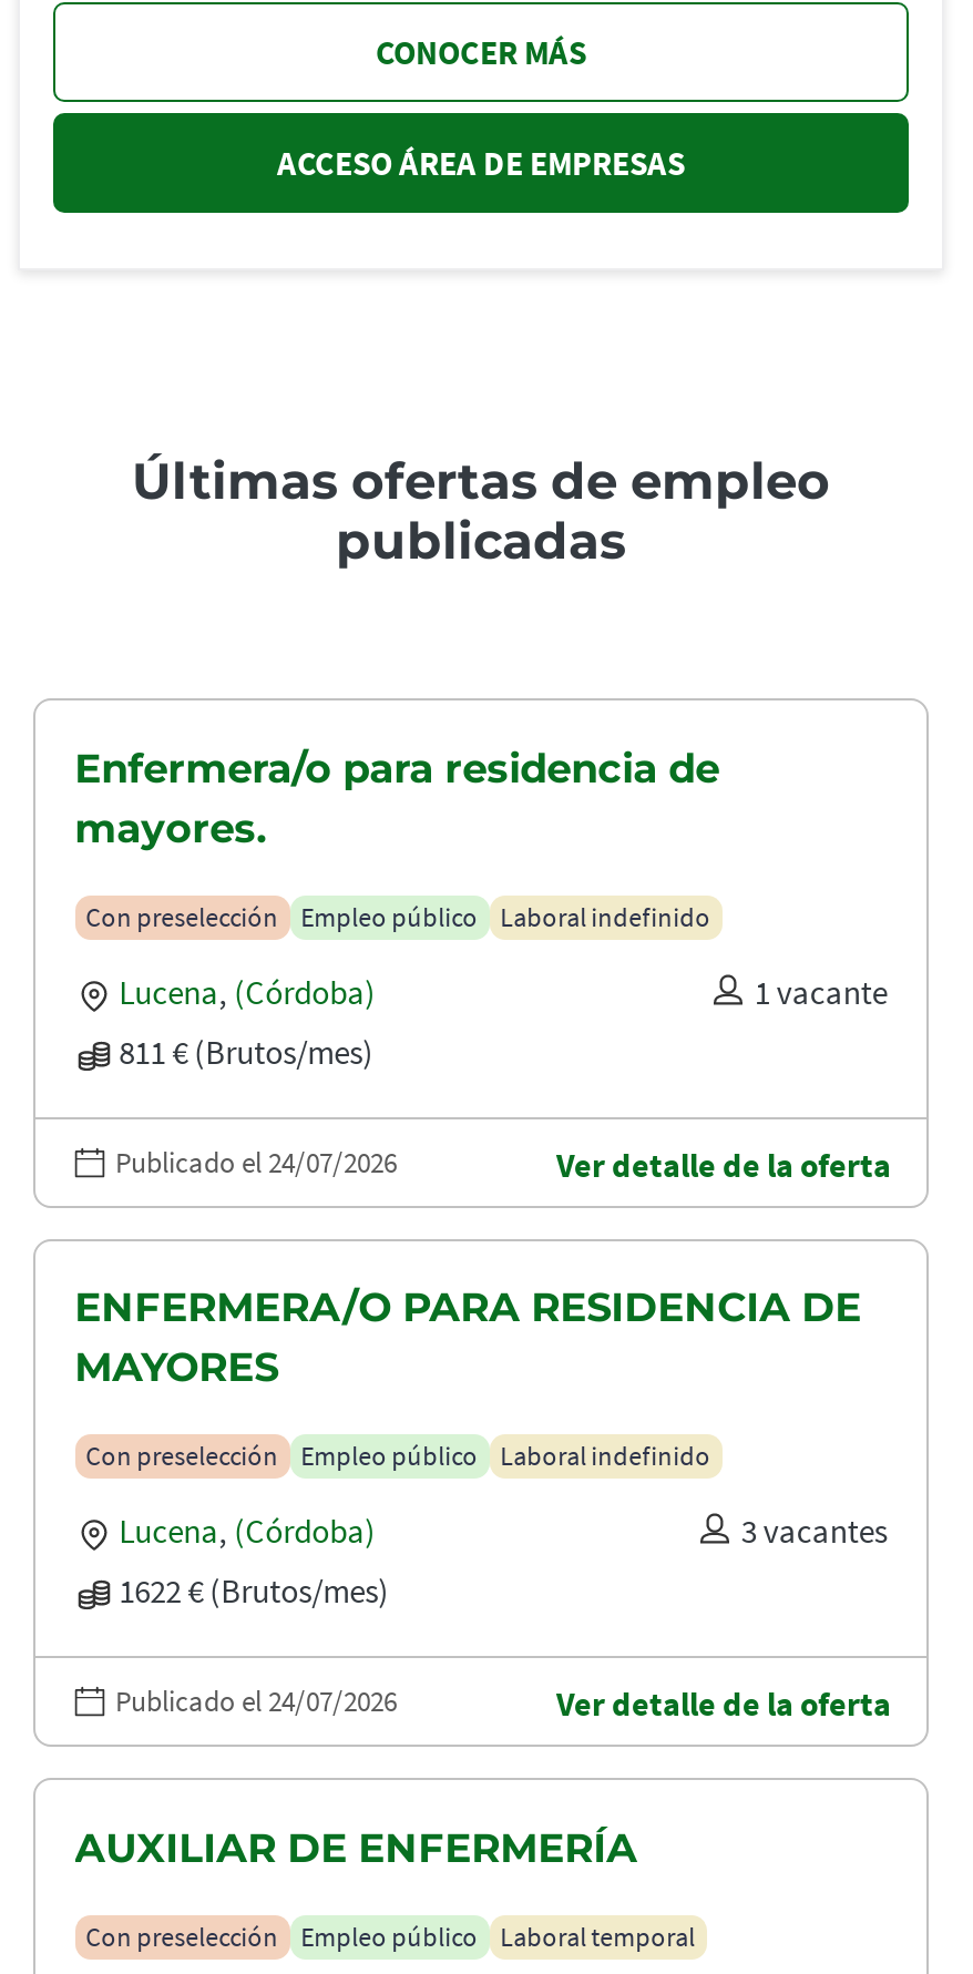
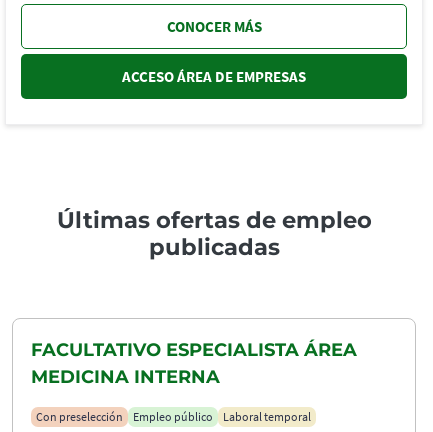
[74,744,891,1873] Enfermera/o para residencia de | mayores. | Con preselección | Empleo público | Laboral indefinido | Lucena, (Córdoba) | 1 vacante | 811 € (Brutos/mes) | Publicado el 24/07/2026 | Ver detalle de la oferta | ENFERMERA/O PARA RESIDENCIA DE | MAYORES | Con preselección | Empleo público | Laboral indefinido | Lucena, (Córdoba) | 3 vacantes | 1622 € (Brutos/mes) | Publicado el 24/07/2026 | Ver detalle de la oferta | AUXILIAR DE ENFERMERÍA -> [31,339,357,388] FACULTATIVO ESPECIALISTA ÁREA | MEDICINA INTERNA

